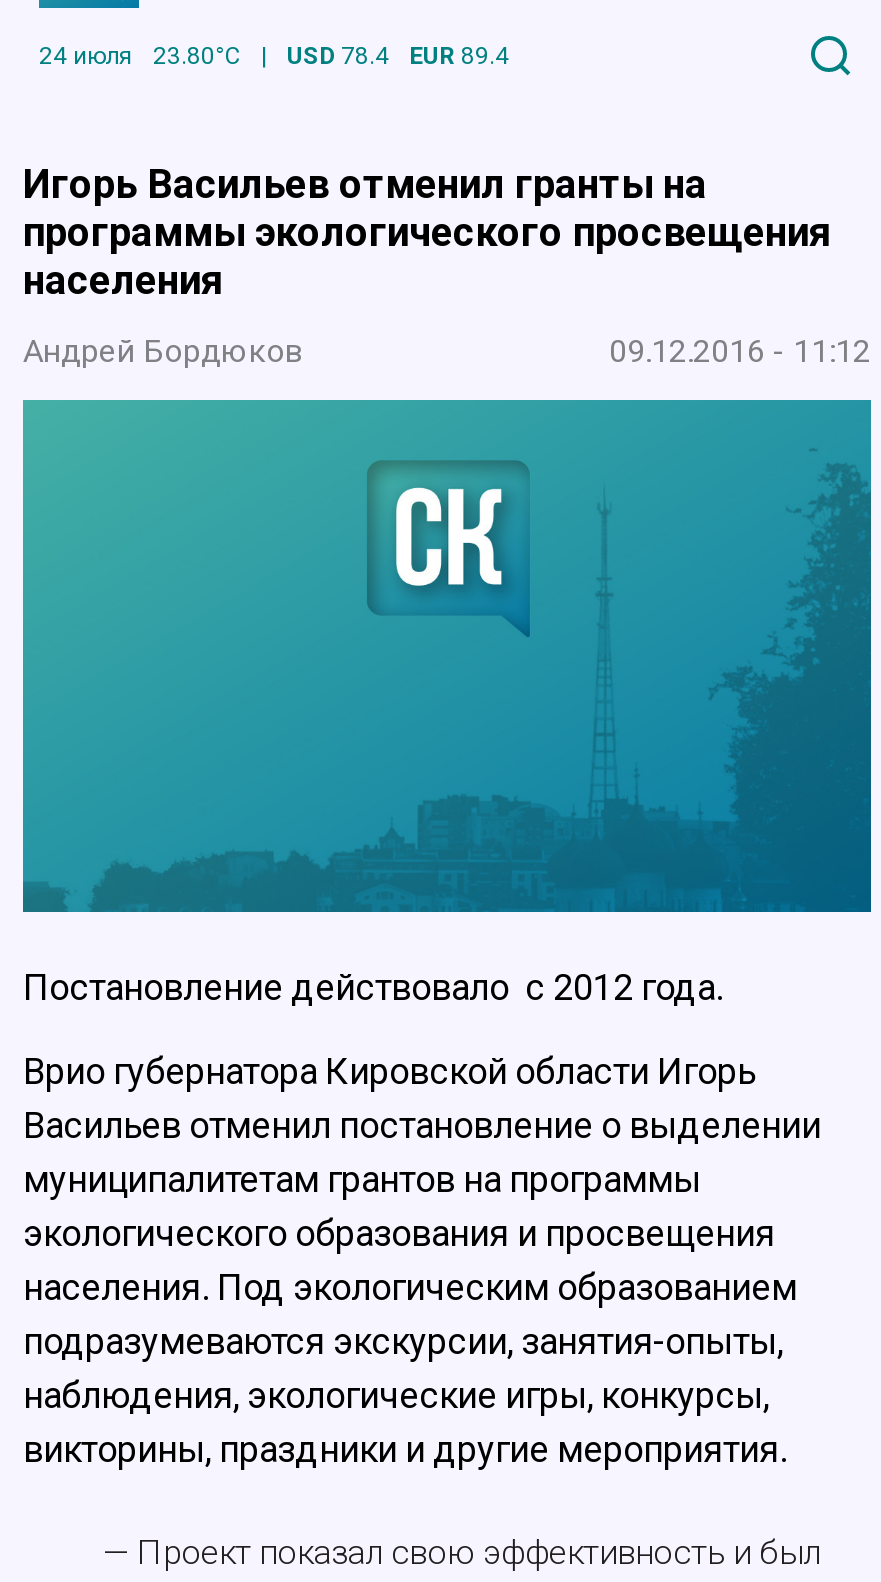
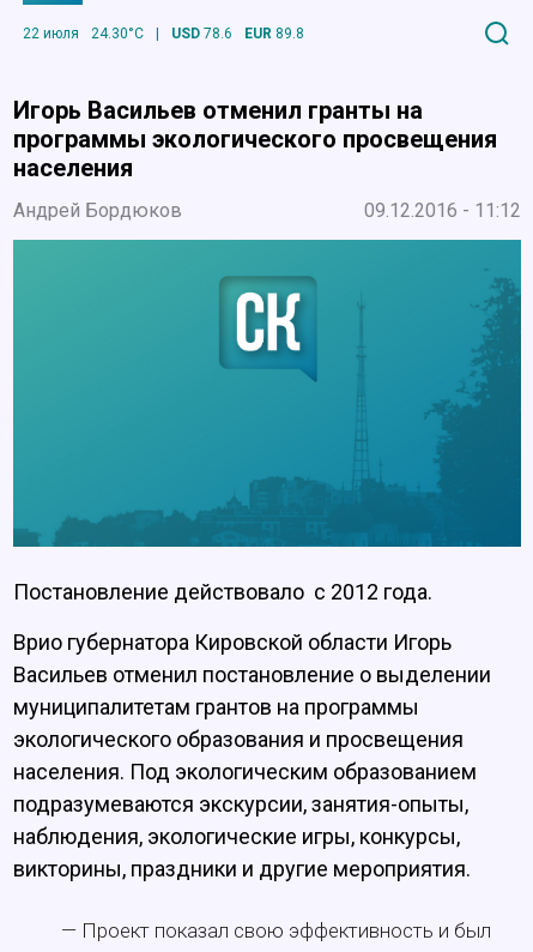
[39,41,241,69] 24 июля | 23.80°C -> [23,25,144,41] 22 июля | 24.30°C
[287,41,389,69] USD 78.4 -> [171,25,232,41] USD 78.6
[409,41,509,69] EUR 89.4 -> [244,25,304,41] EUR 89.8

